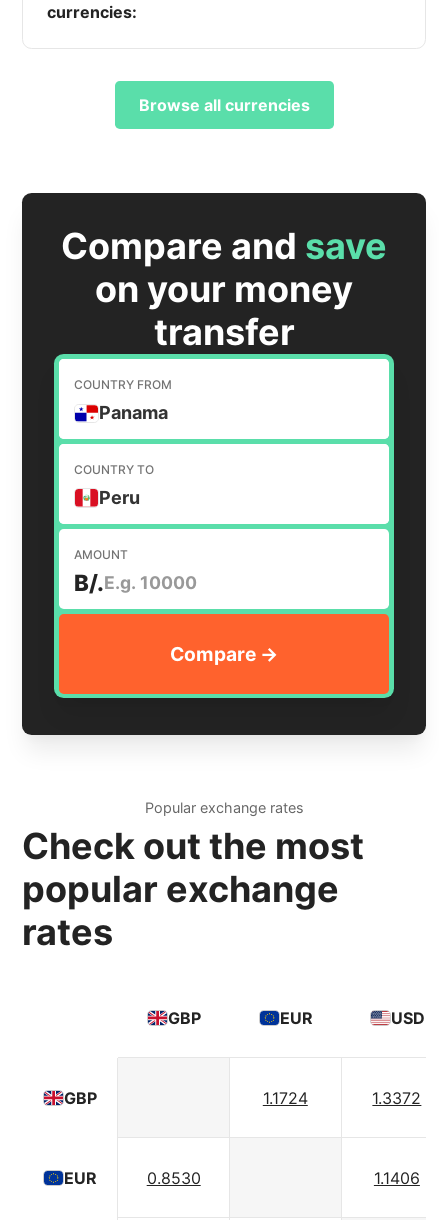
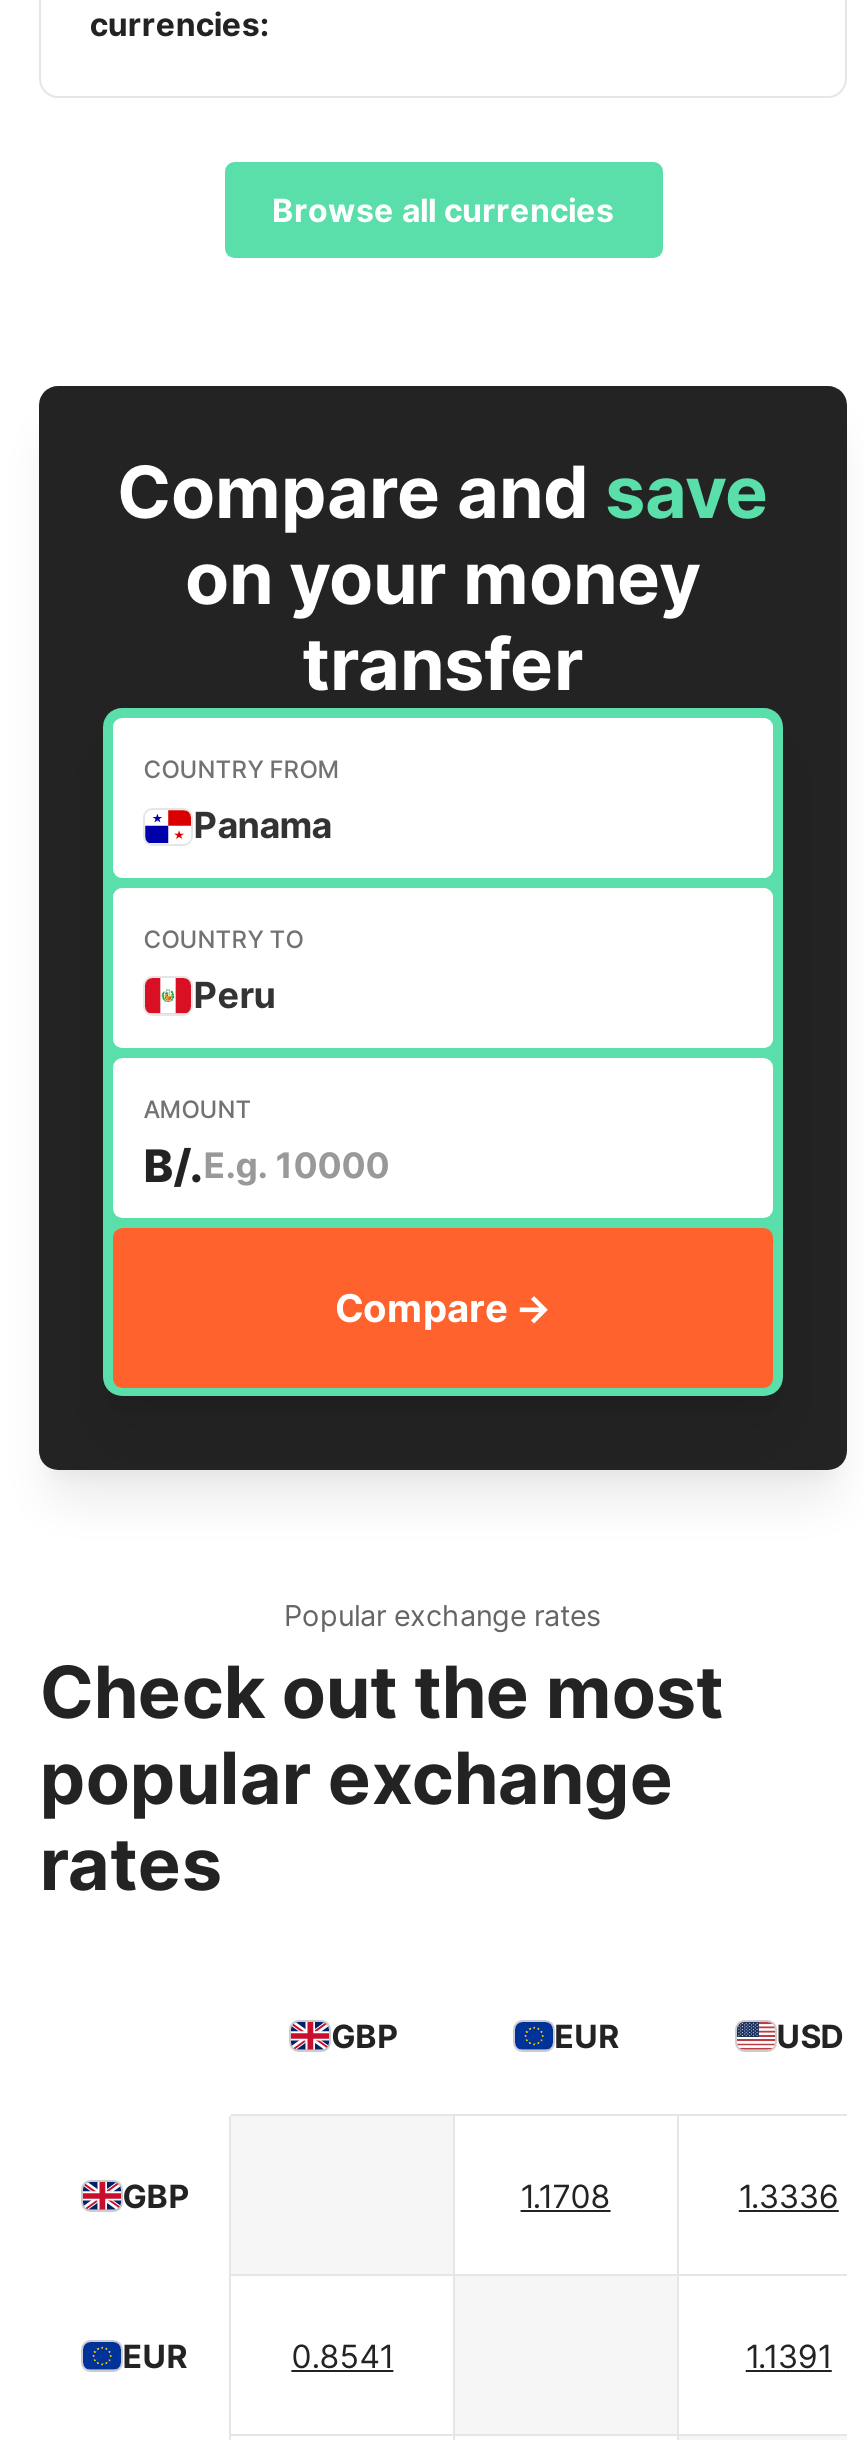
[263,1088,308,1108] 1.1724 -> [521,2175,611,2215] 1.1708
[372,1088,421,1108] 1.3372 -> [739,2175,839,2215] 1.3336
[147,1168,201,1188] 0.8530 -> [291,2335,393,2375] 0.8541
[374,1168,420,1188] 1.1406 -> [746,2335,832,2375] 1.1391

